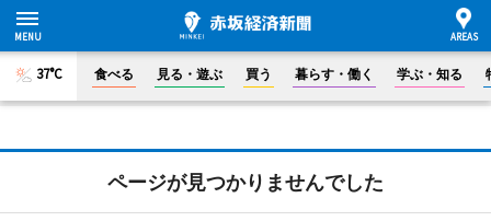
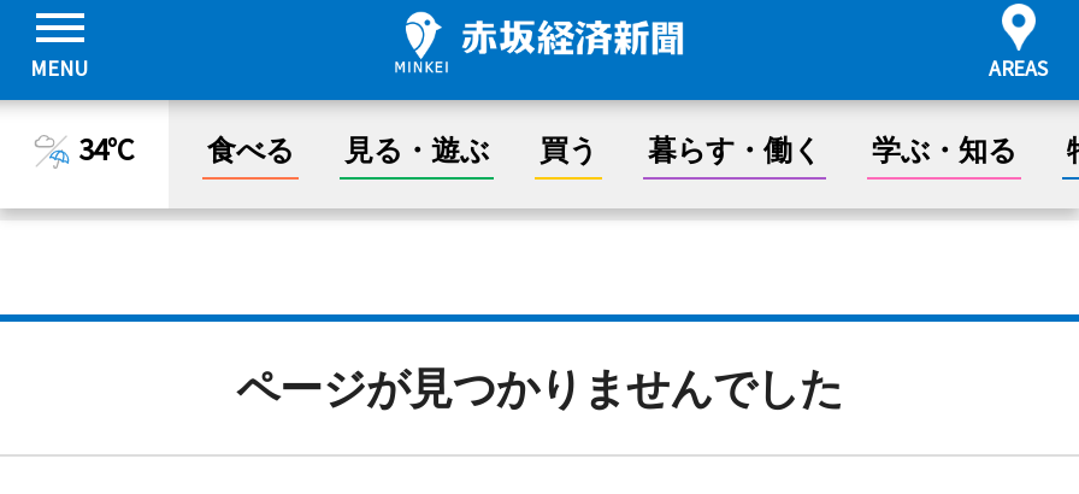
[36,65,62,84] 37°C -> [78,130,136,171] 34°C

